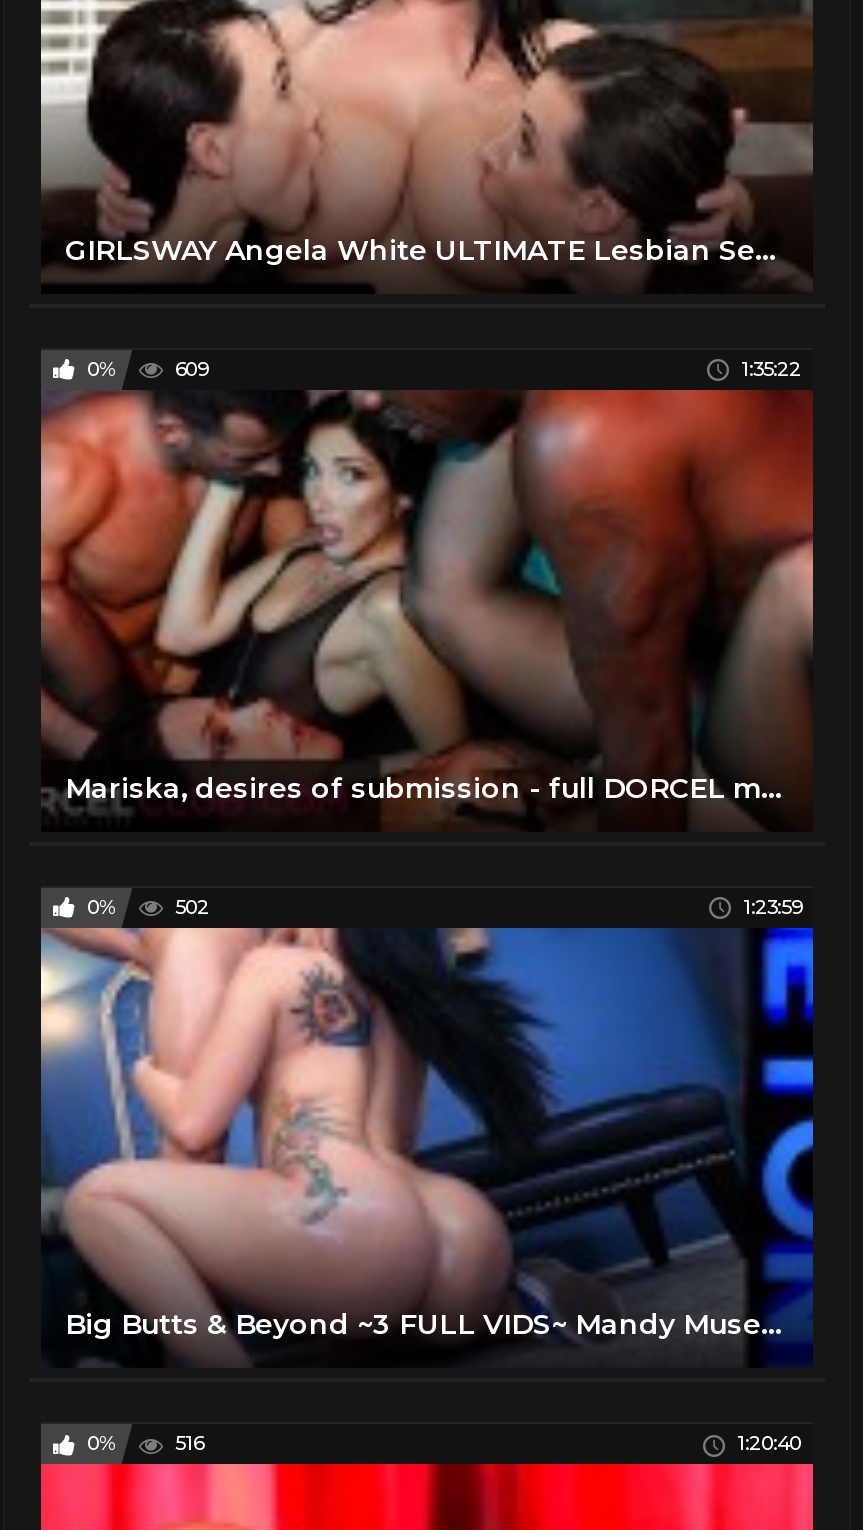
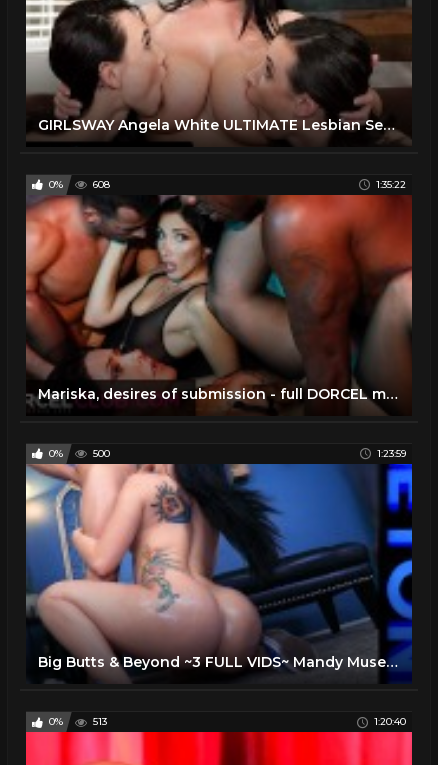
[175,356,207,382] 609 -> [93,178,110,191] 608
[175,893,209,919] 502 -> [93,447,110,460] 500
[175,1430,203,1456] 516 -> [93,715,107,728] 513

